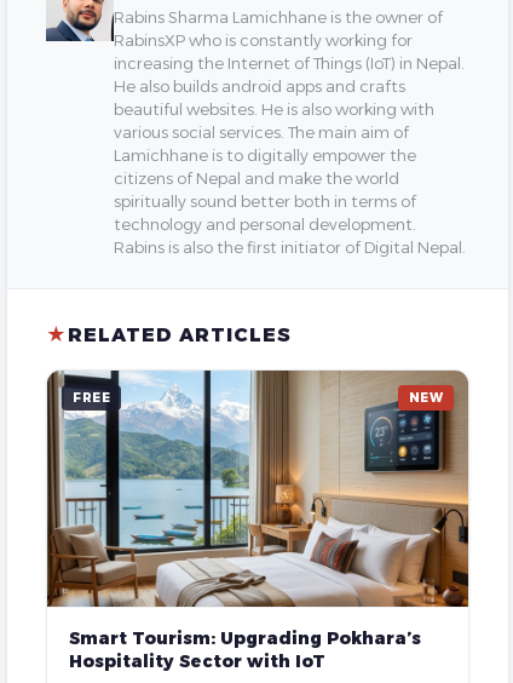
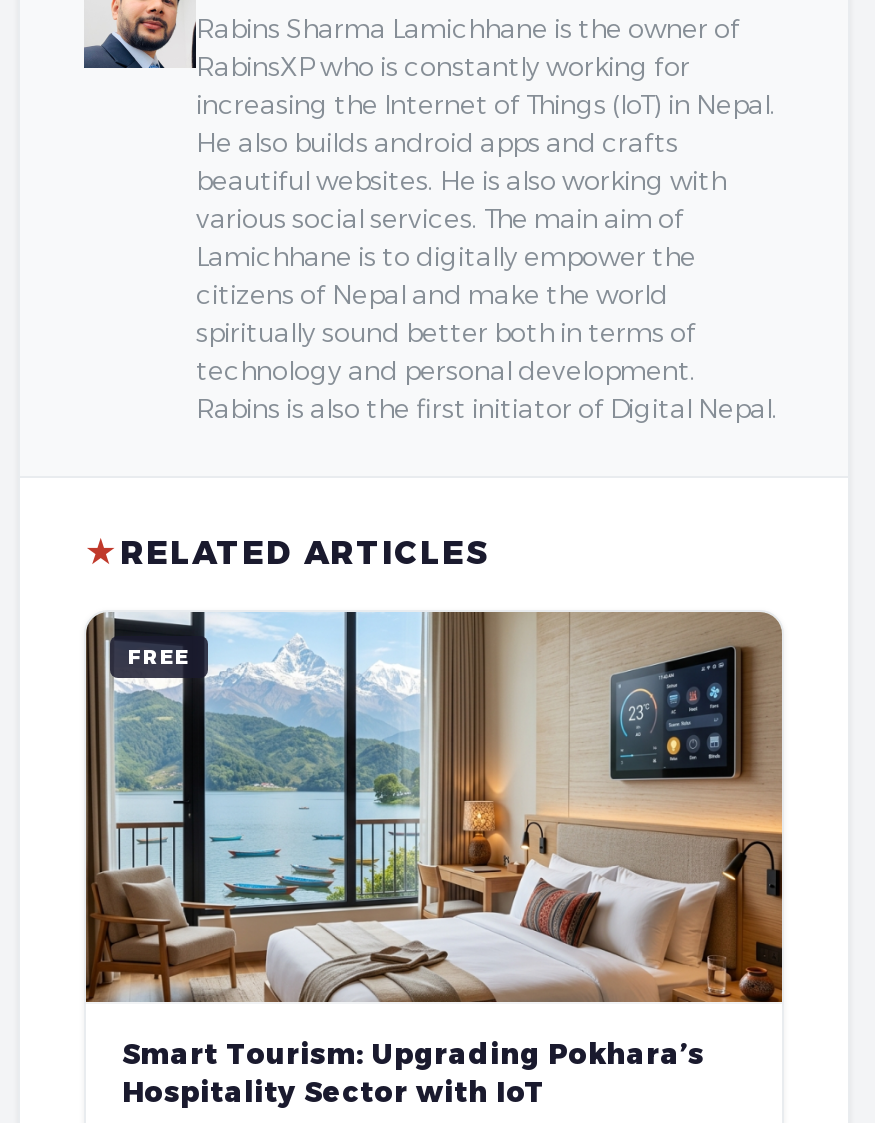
[408,389,443,404] NEW -> none

